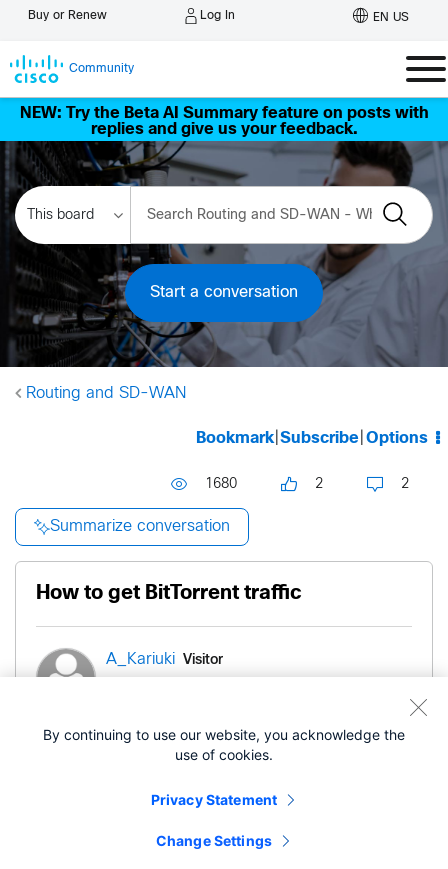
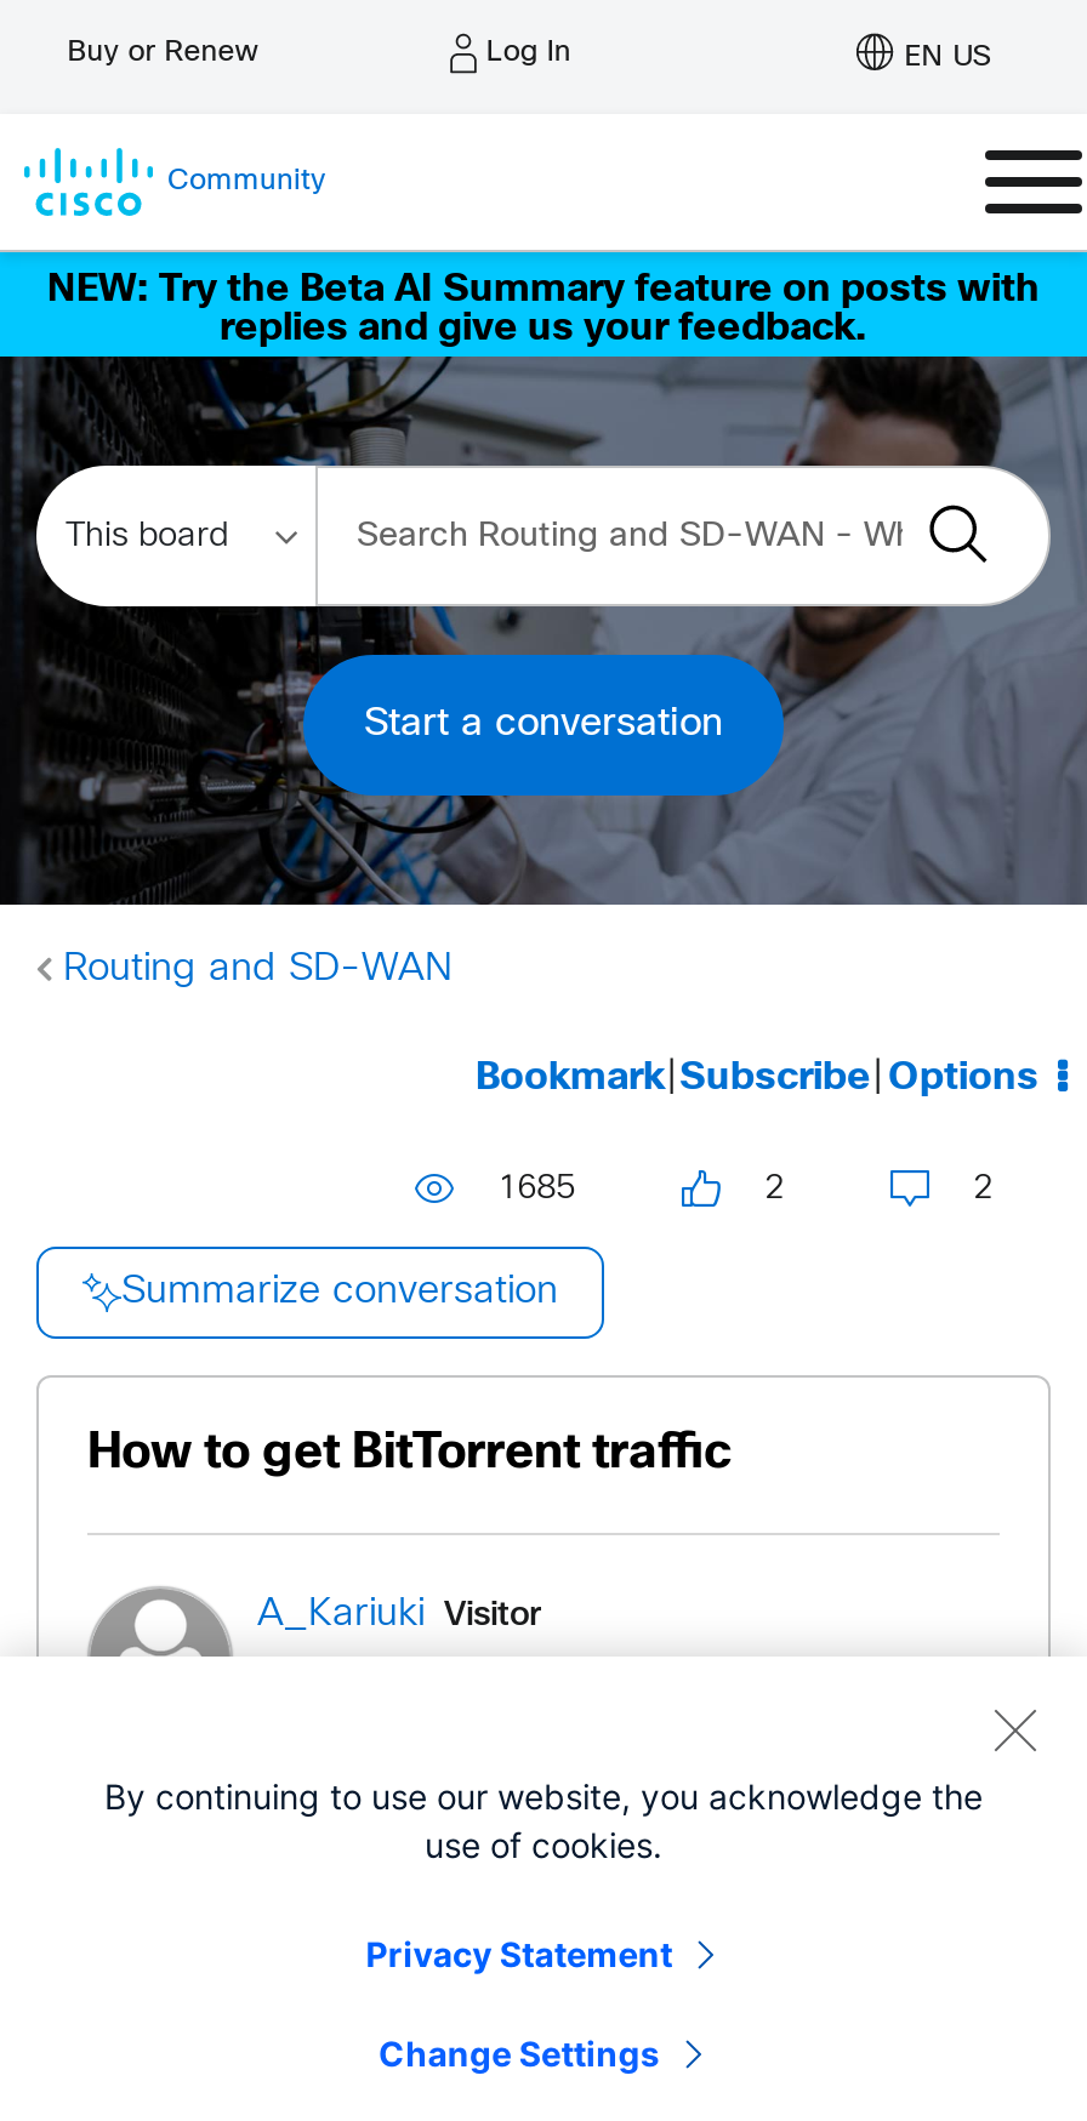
[205,478,237,491] 1680 -> [497,1174,575,1205] 1685

